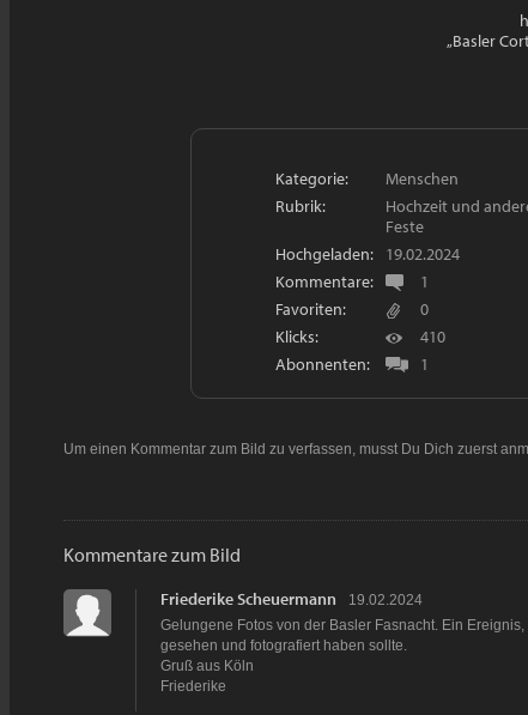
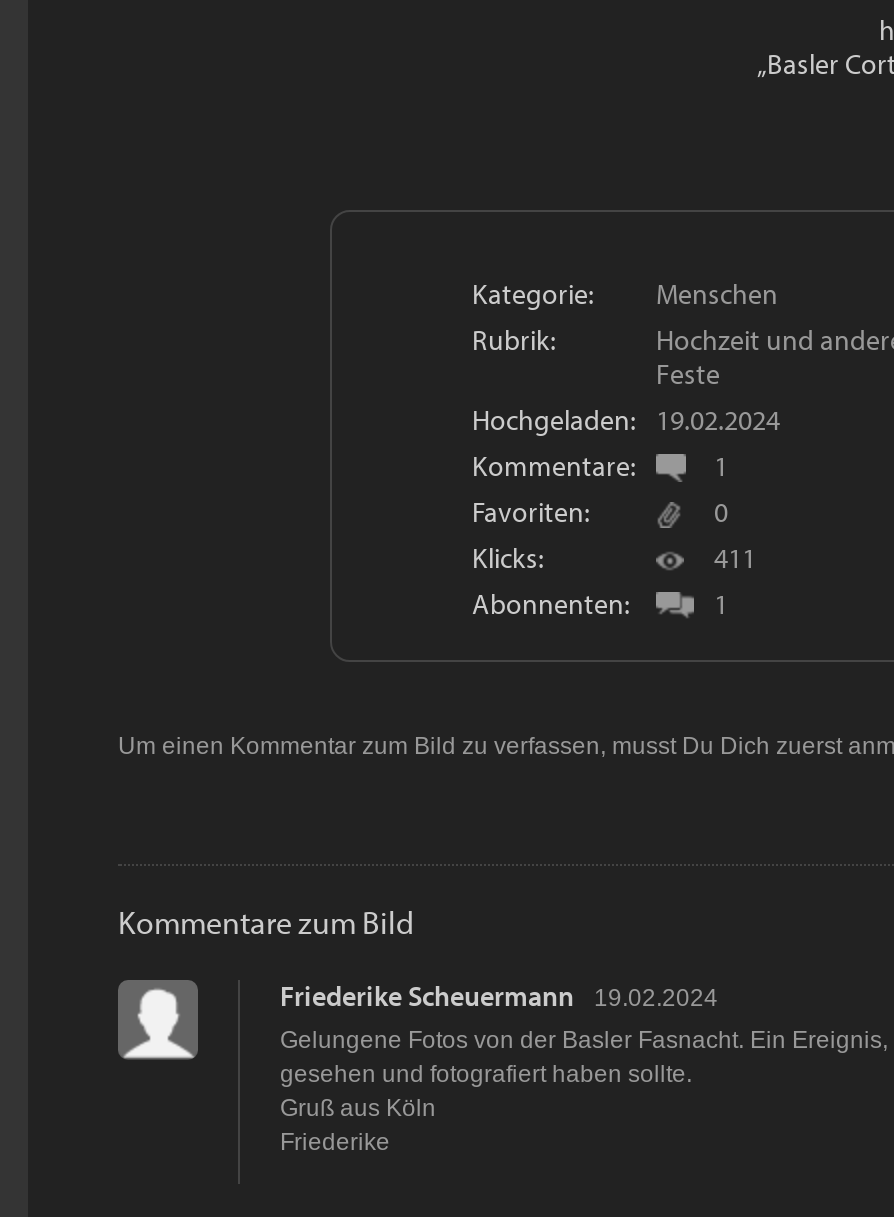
[420,325,445,347] 410 -> [714,539,756,575] 411

